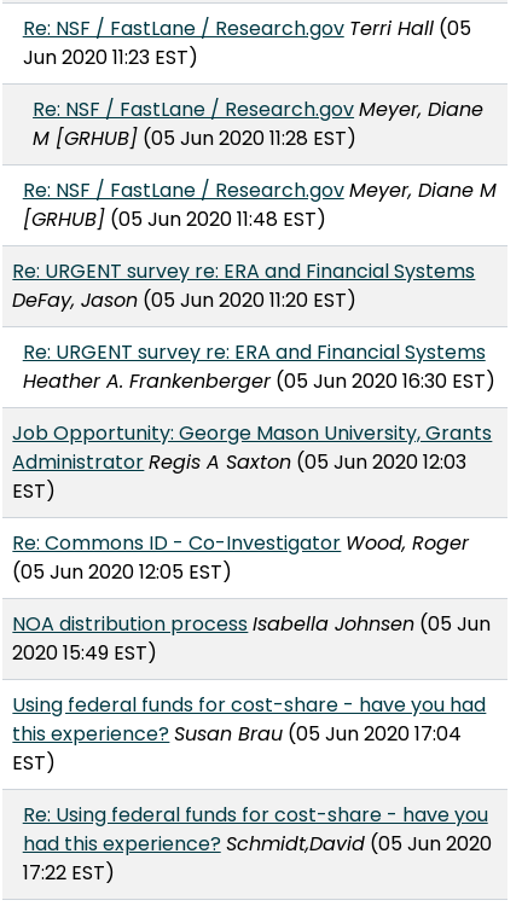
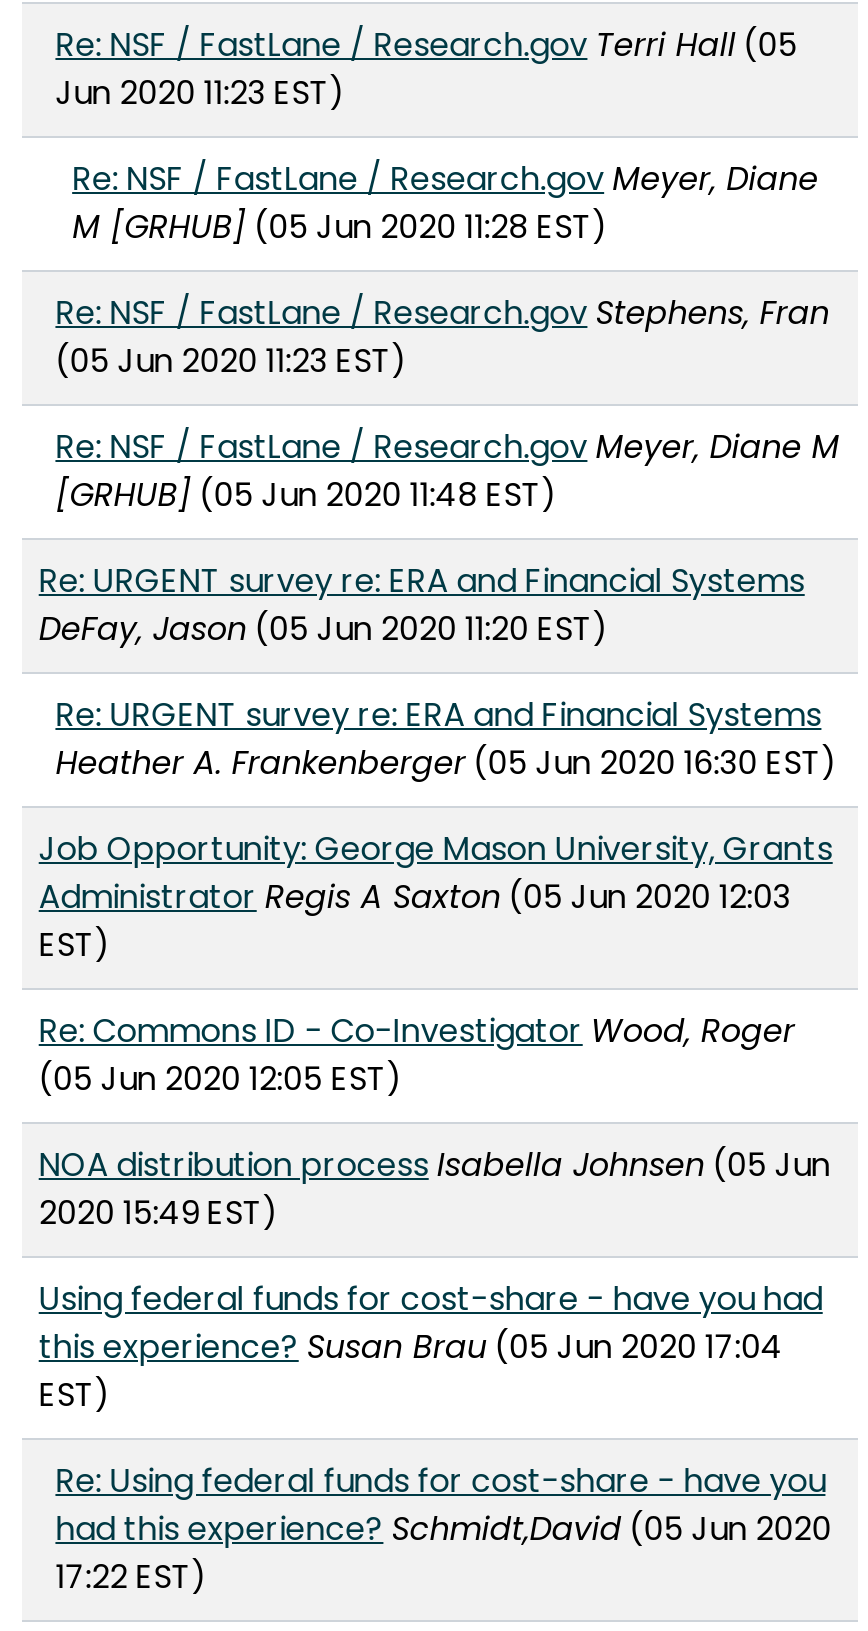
none -> [55,291,829,385] Re: NSF / FastLane / Research.gov Stephens, Fran | (05 Jun 2020 11:23 EST)

